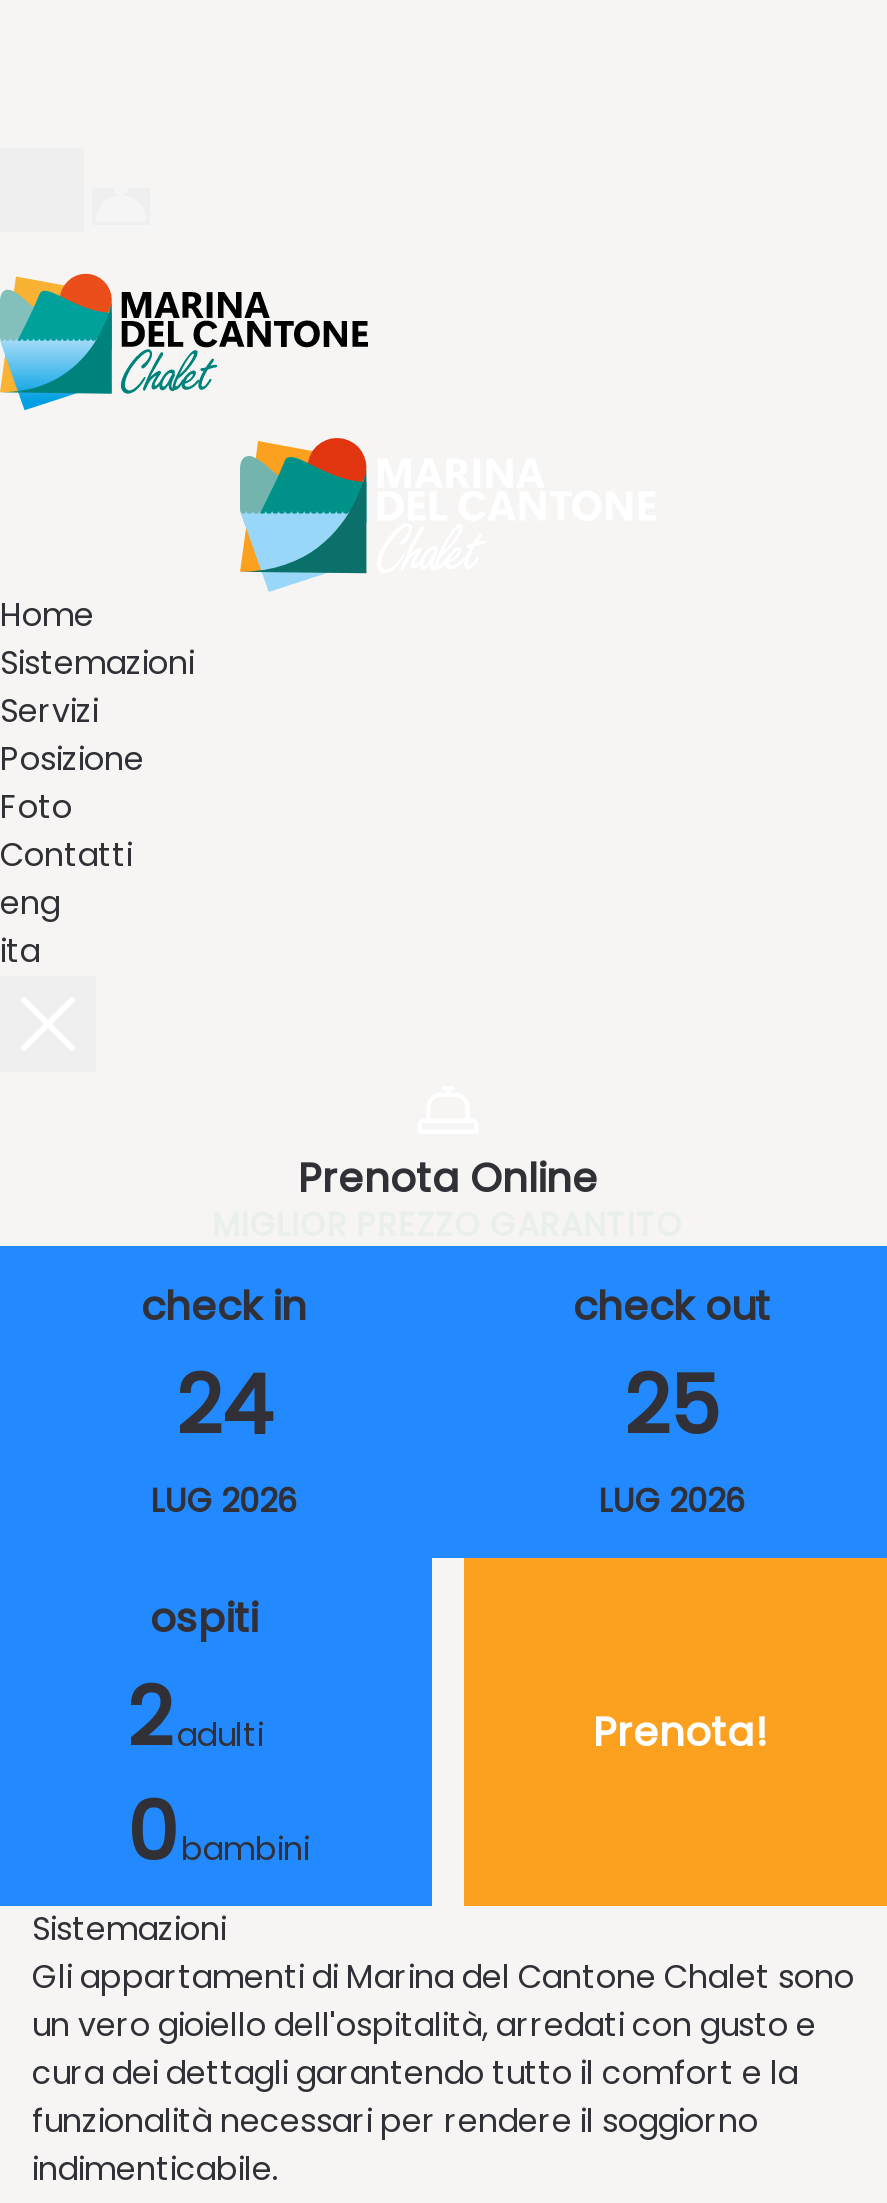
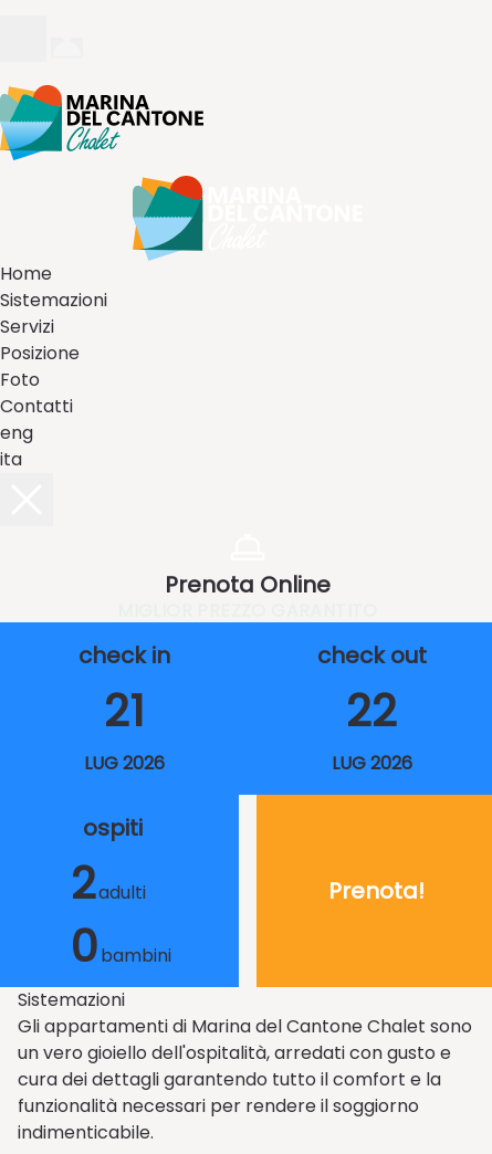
[176,1350,272,1462] 24 -> [104,680,144,742] 21
[624,1350,720,1462] 25 -> [346,680,397,742] 22

